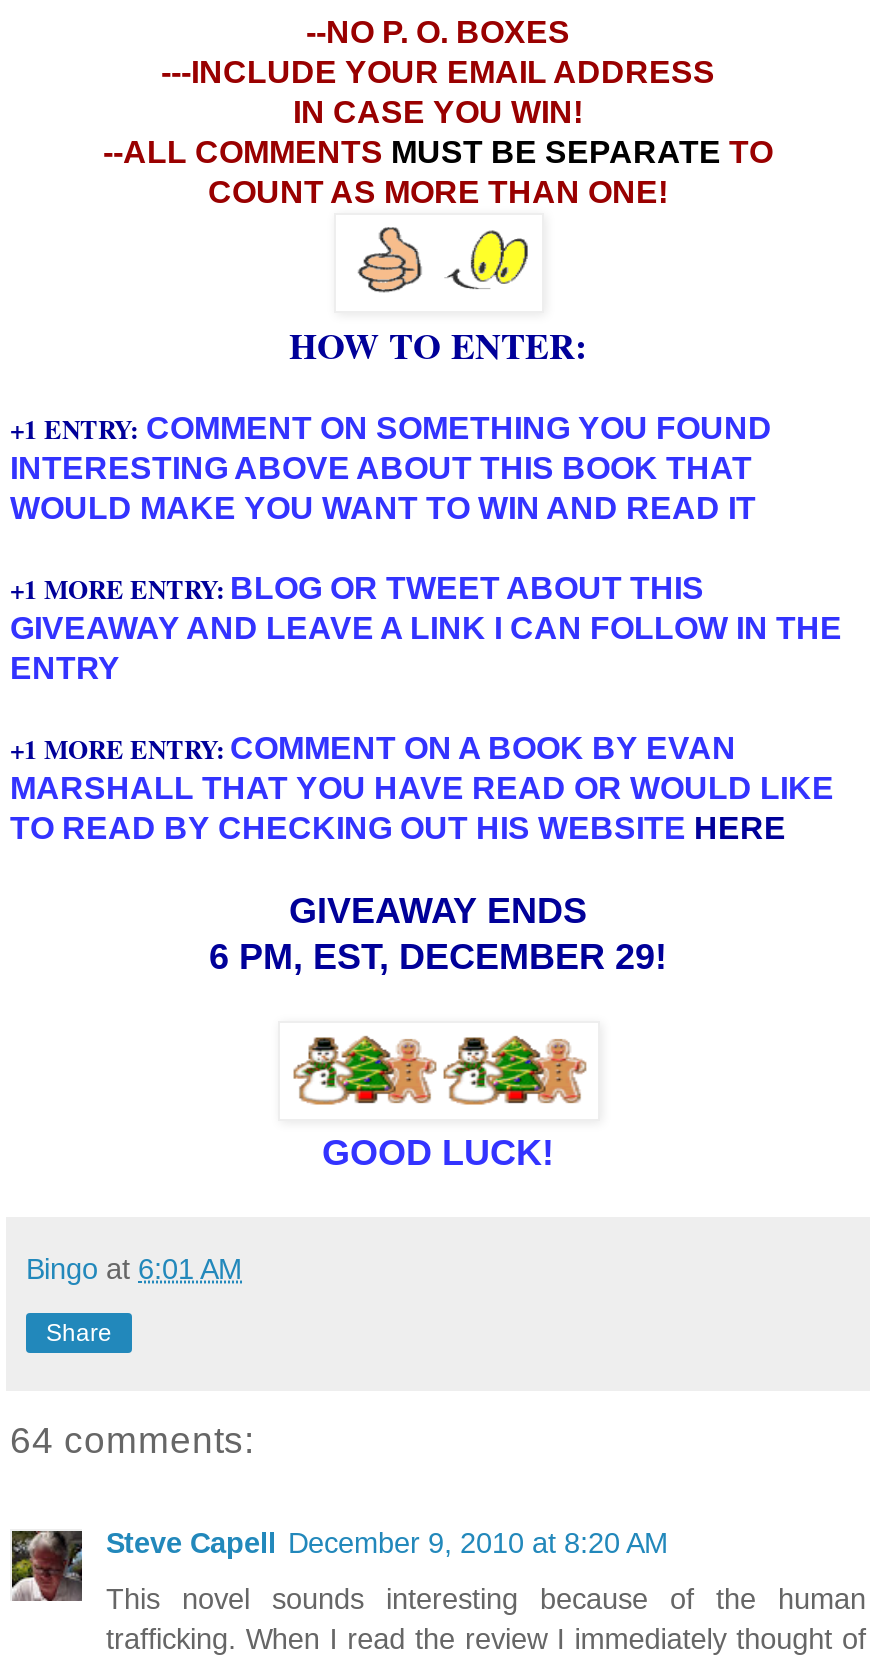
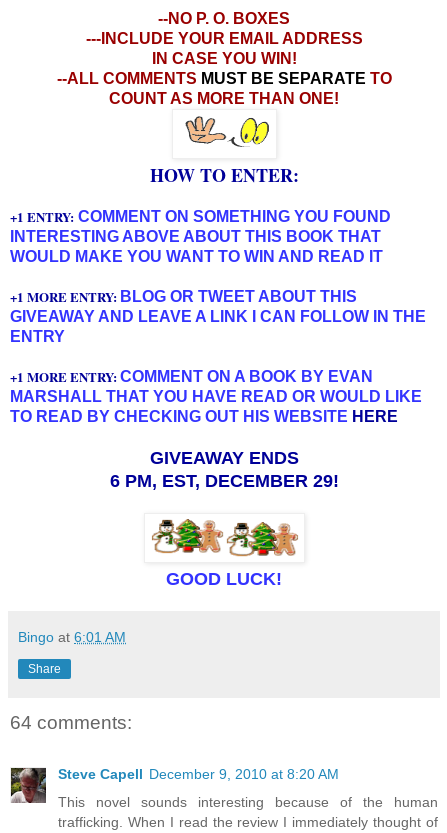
[356,229,442,295] [image] -> [184,117,227,149] [image]

